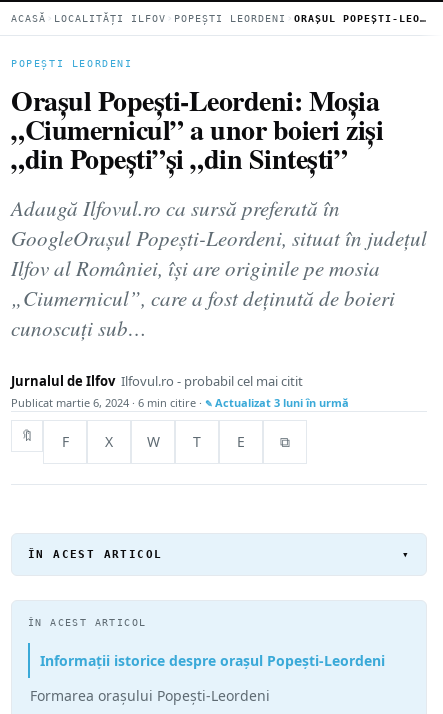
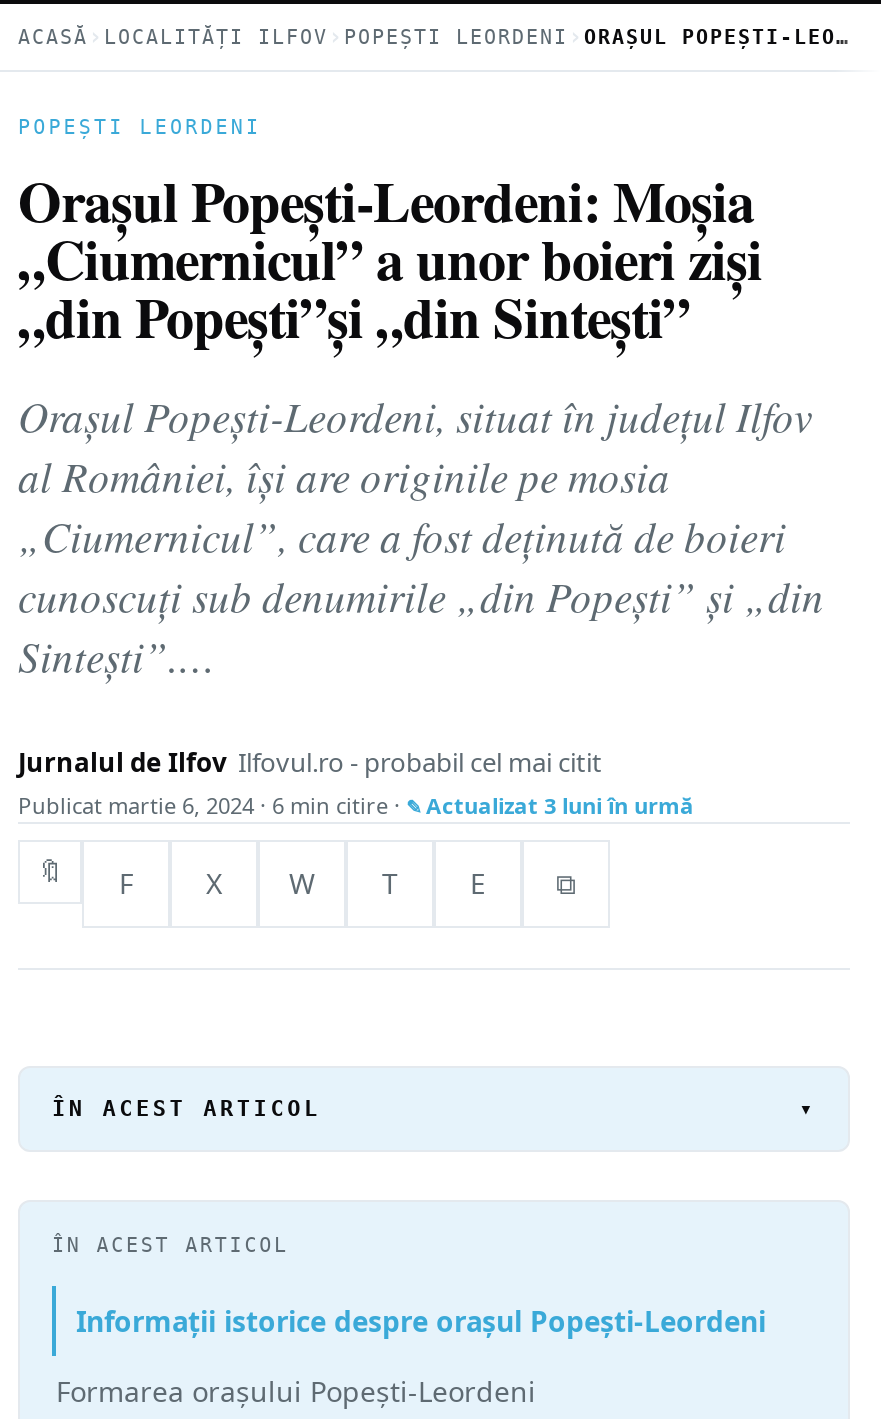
[11,194,427,282] Adaugă Ilfovul.ro ca sursă preferată în | GoogleOrașul Popești-Leordeni, situat în județul | Ilfov al României, își are originile pe mosia -> [18,388,812,504] Orașul Popești-Leordeni, situat în județul Ilfov | al României, își are originile pe mosia
moved [11,284,395,312] -> [18,508,786,564]: „Ciumernicul”, care a fost deținută de boieri
[11,314,147,342] cunoscuți sub… -> [18,568,824,684] cunoscuți sub denumirile „din Popești” și „din | Sintești”.…

